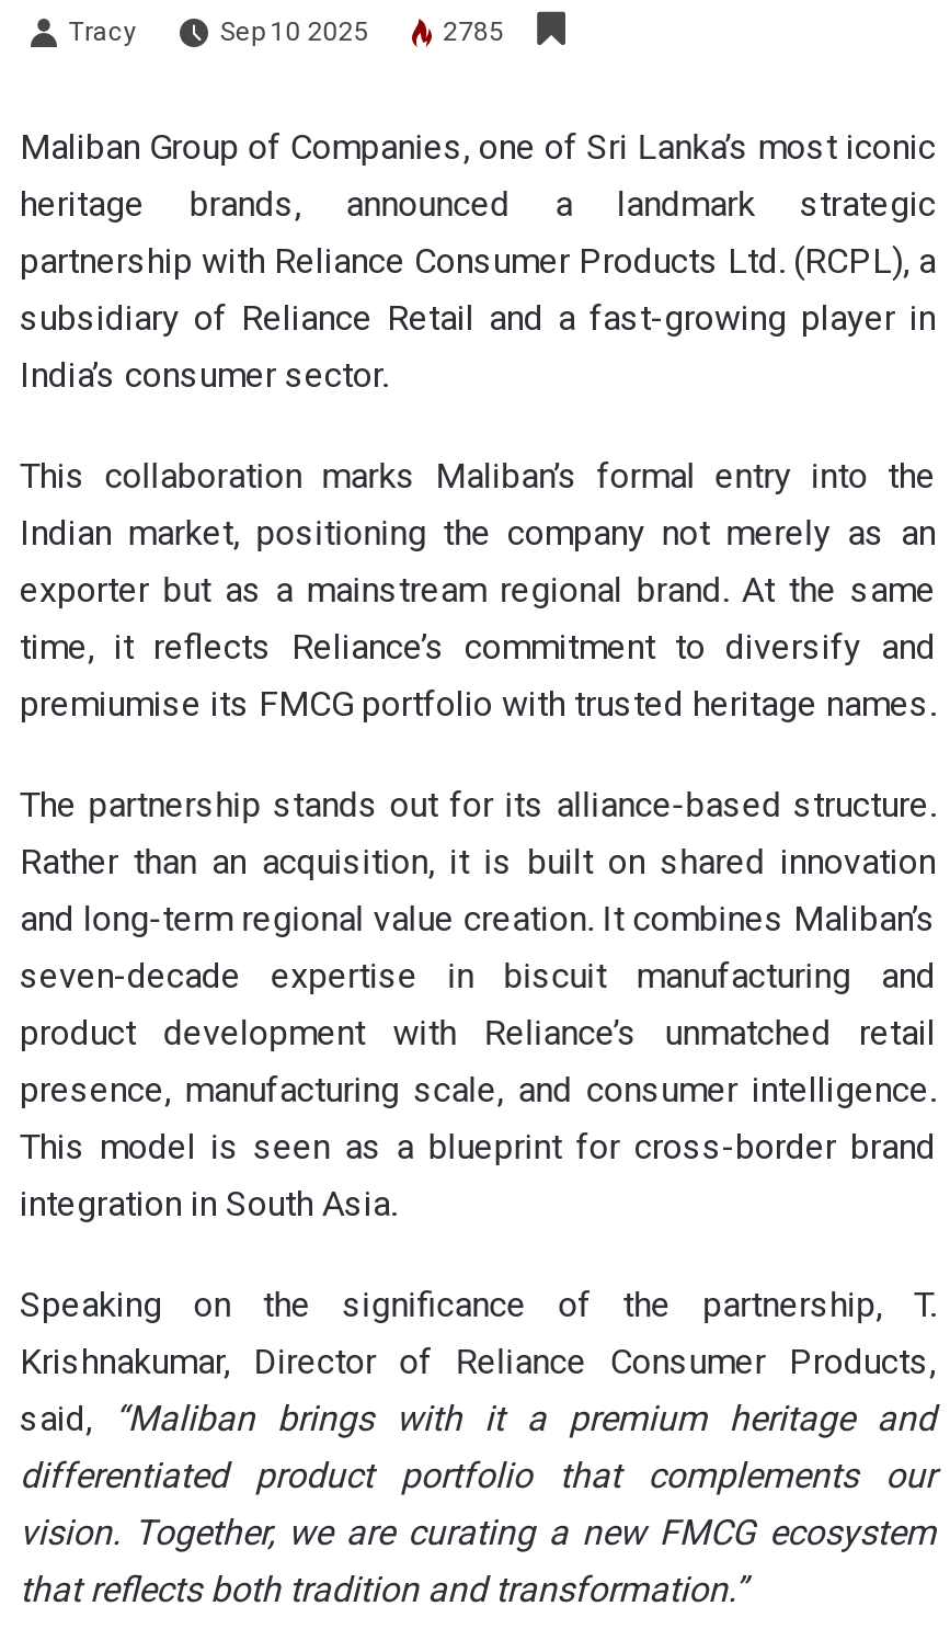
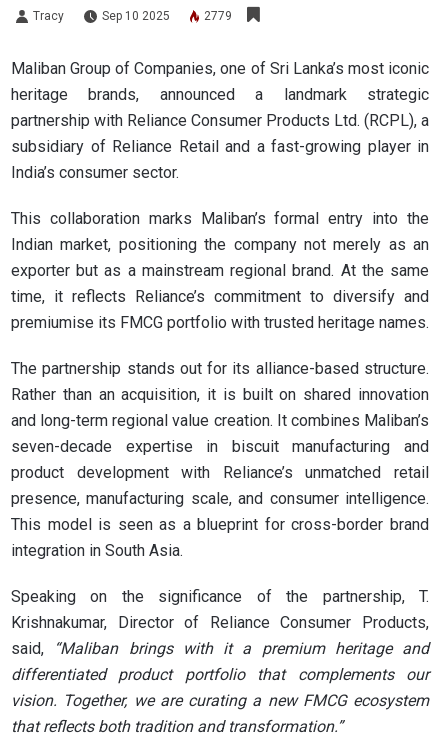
[443,16,504,47] 2785 -> [204,9,232,23] 2779

